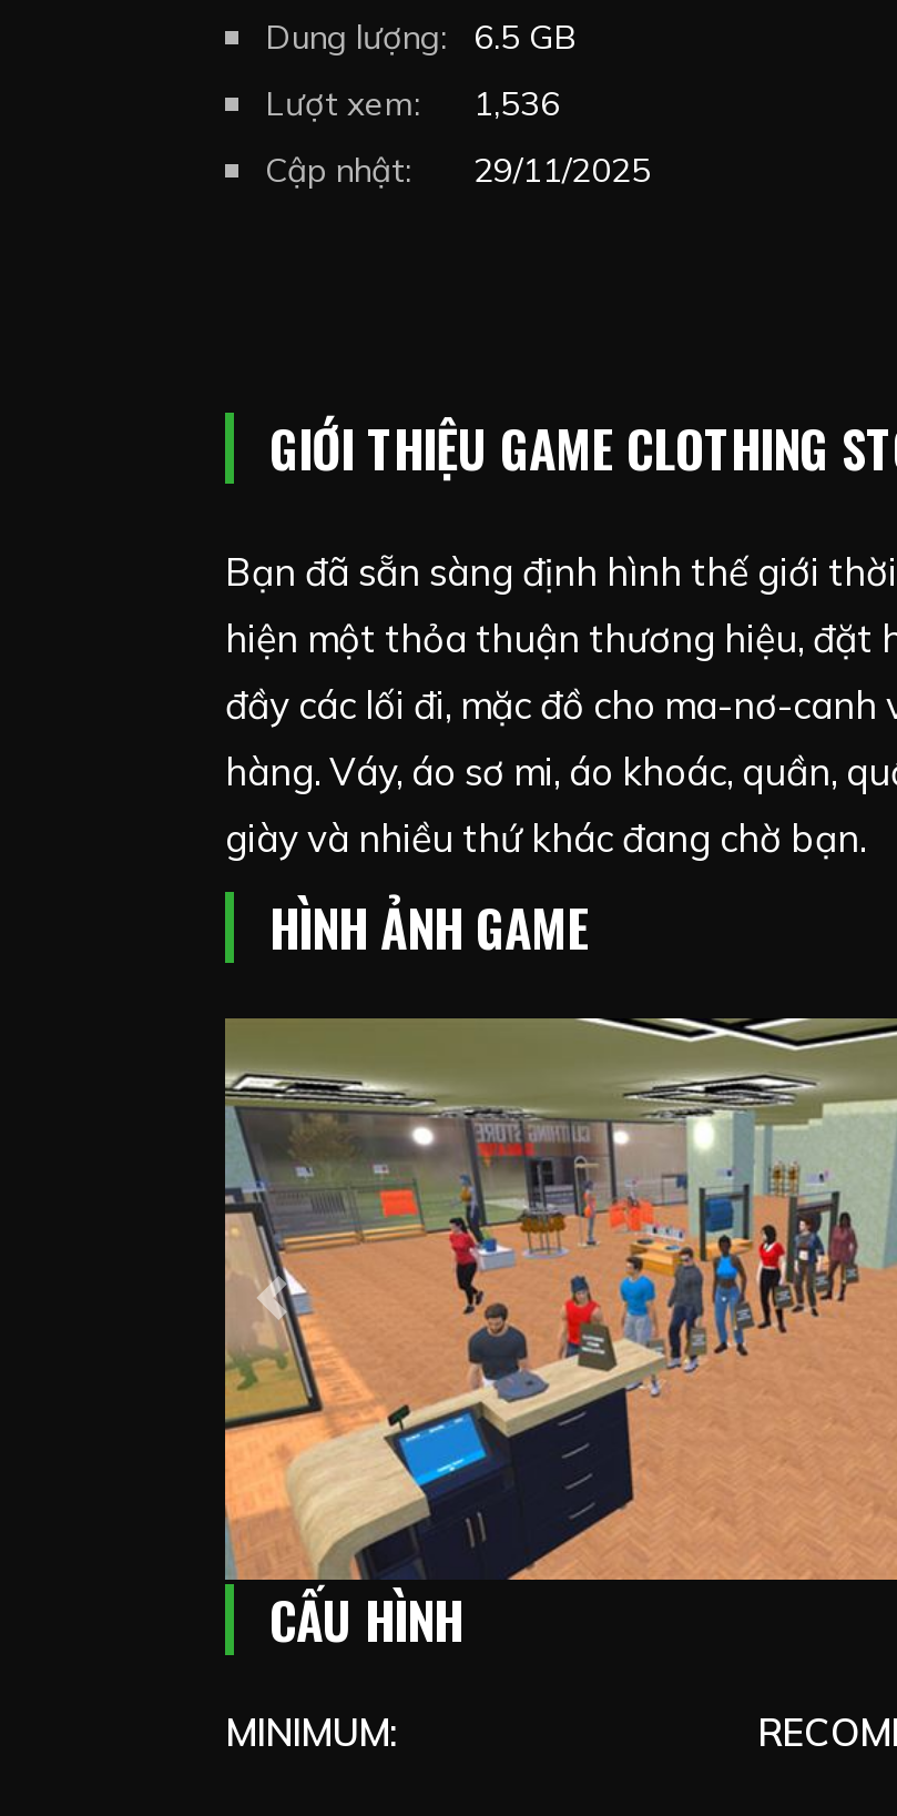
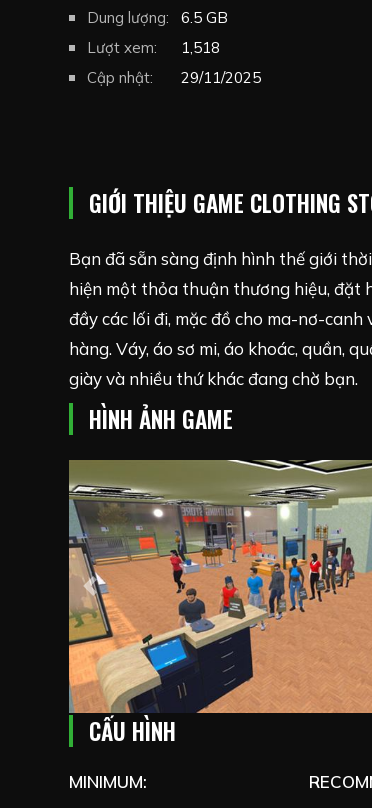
[265,81,560,123] Lượt xem: 1,536 -> [87,38,220,57] Lượt xem: 1,518

